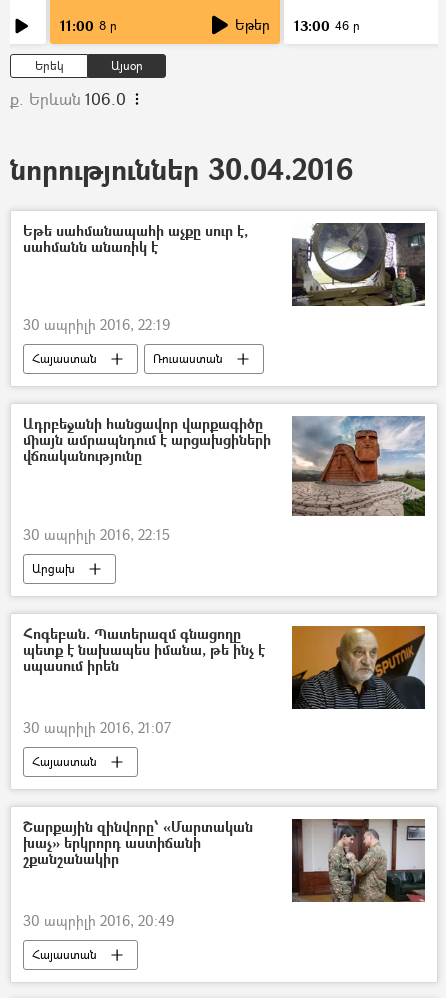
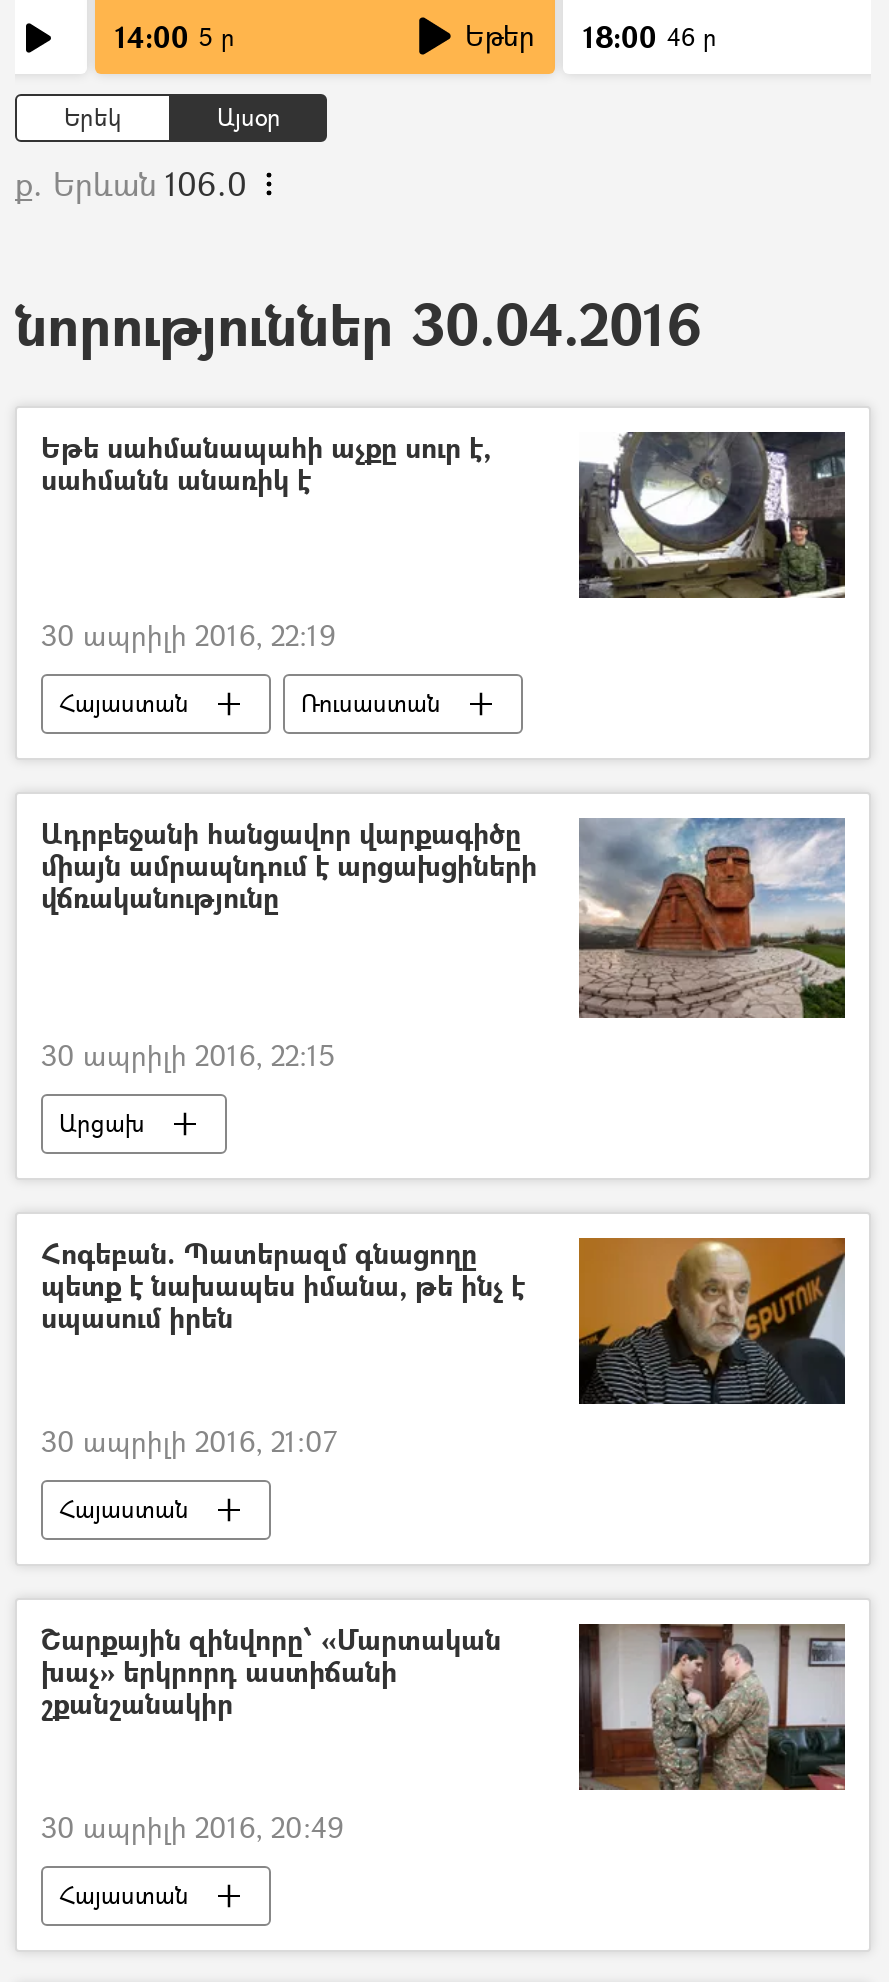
[60,16,117,35] 11:00 8 ր -> [115,18,235,56] 14:00 5 ր
[235,15,360,35] Եթեր 13:00 46 ր -> [465,16,717,56] Եթեր 18:00 46 ր

